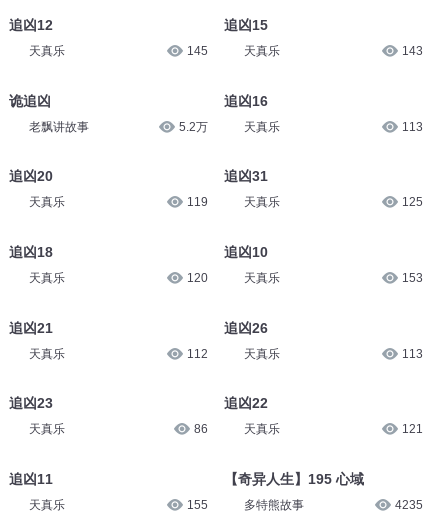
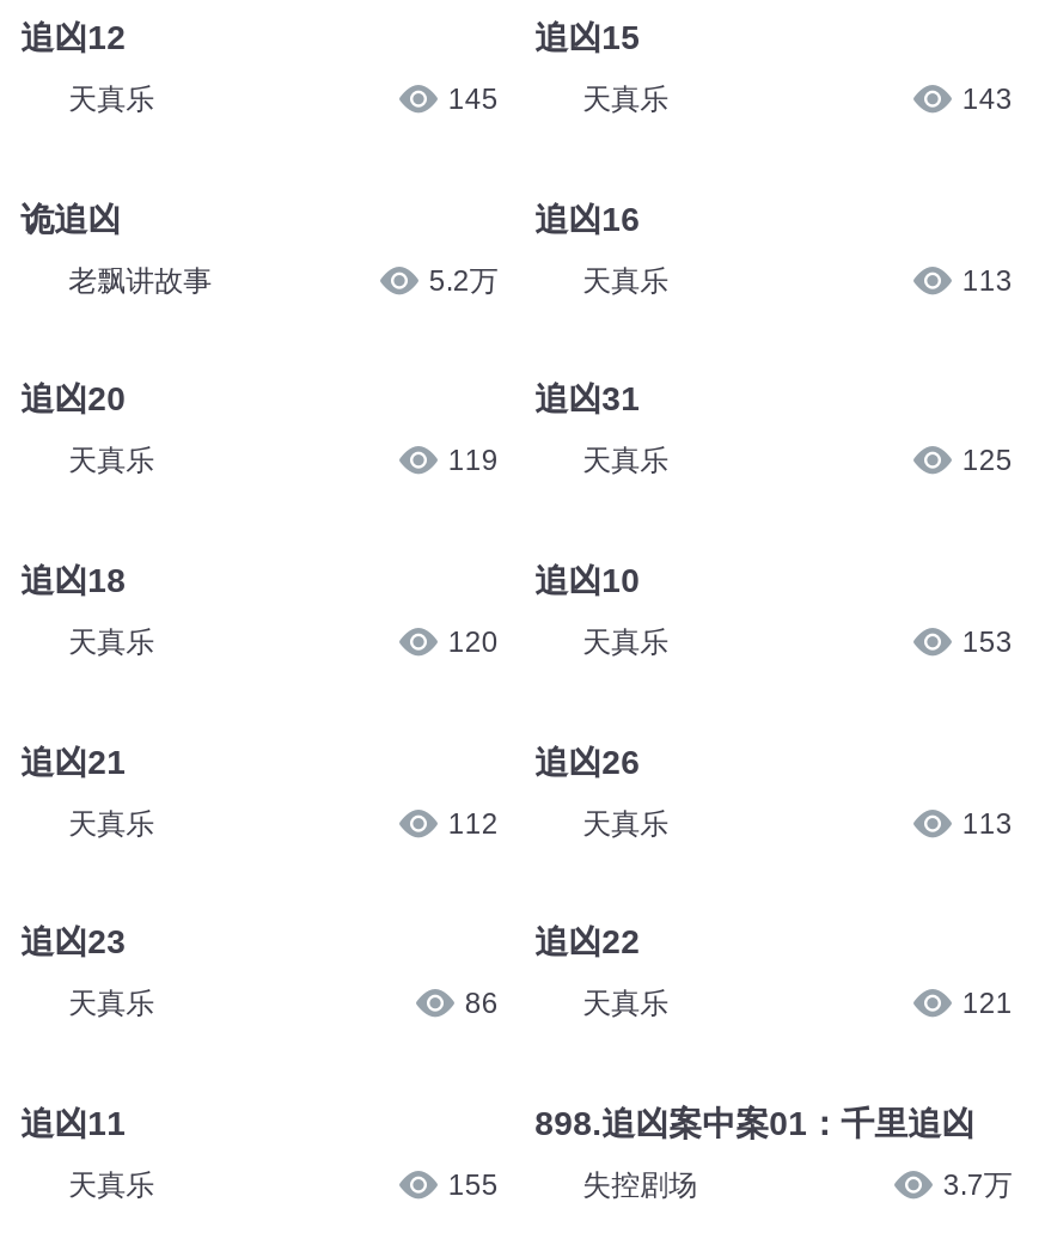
[224,471,364,487] 【奇异人生】195 心域 -> [535,1103,975,1141] 898.追凶案中案01：千里追凶
[244,498,423,512] 多特熊故事 | 4235 -> [583,1168,1012,1201] 失控剧场 | 3.7万

